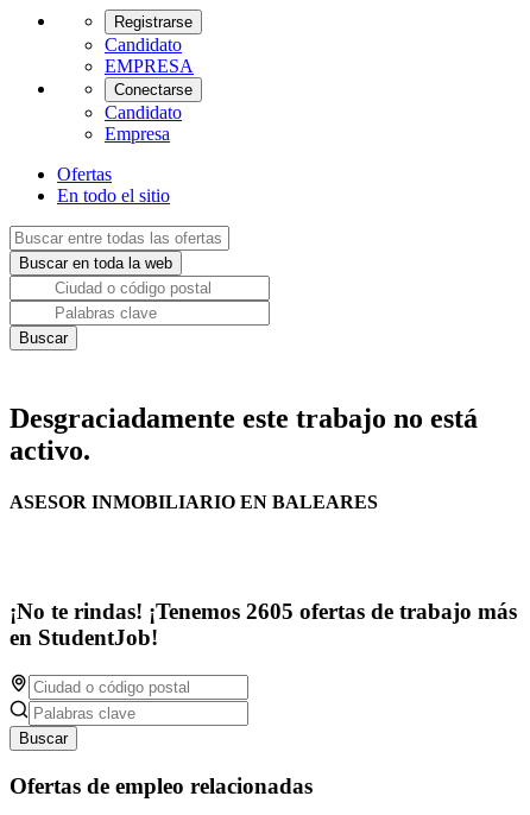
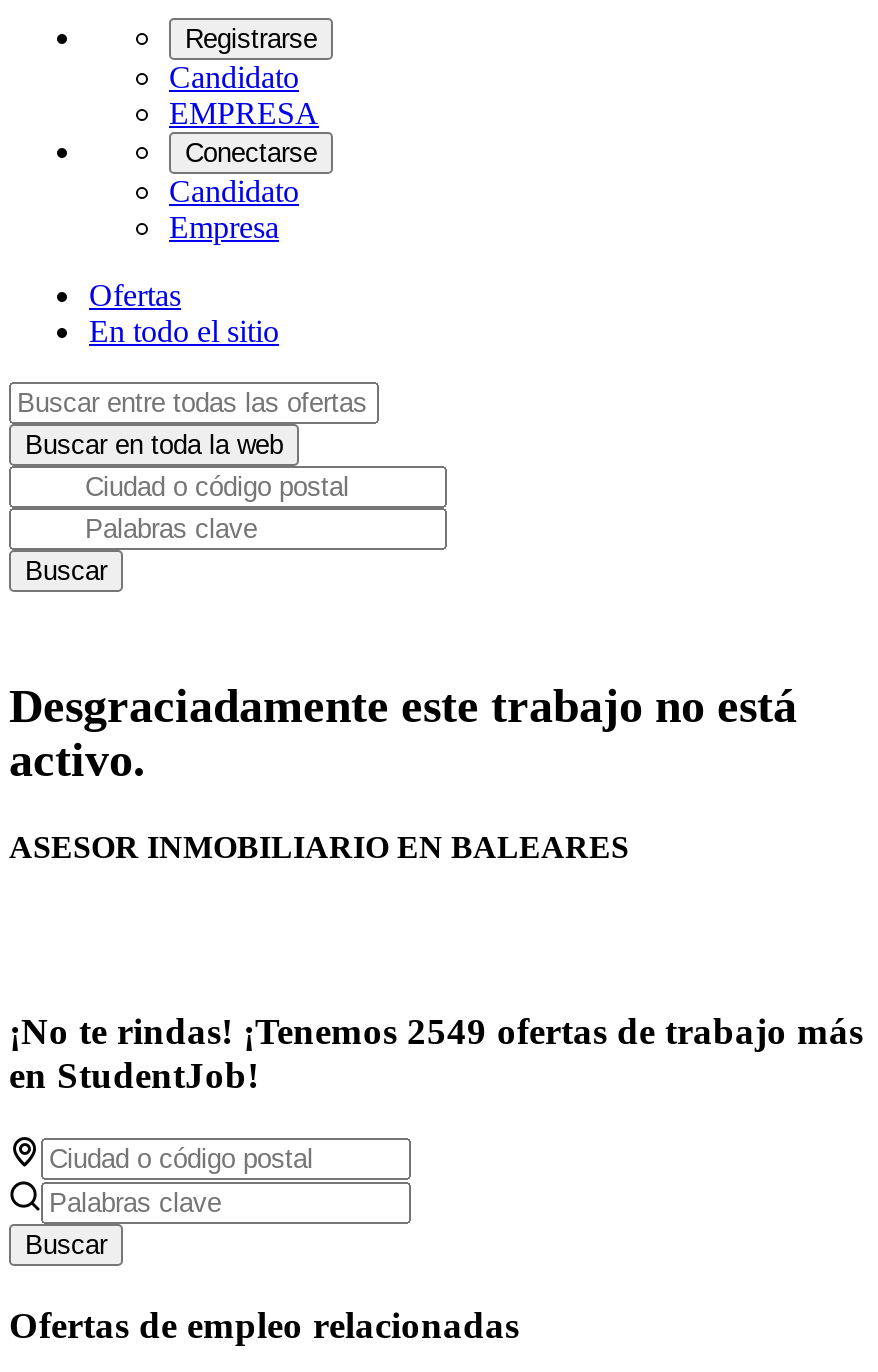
[10,599,517,624] ¡No te rindas! ¡Tenemos 2605 ofertas de trabajo más -> [9,1010,863,1052] ¡No te rindas! ¡Tenemos 2549 ofertas de trabajo más

